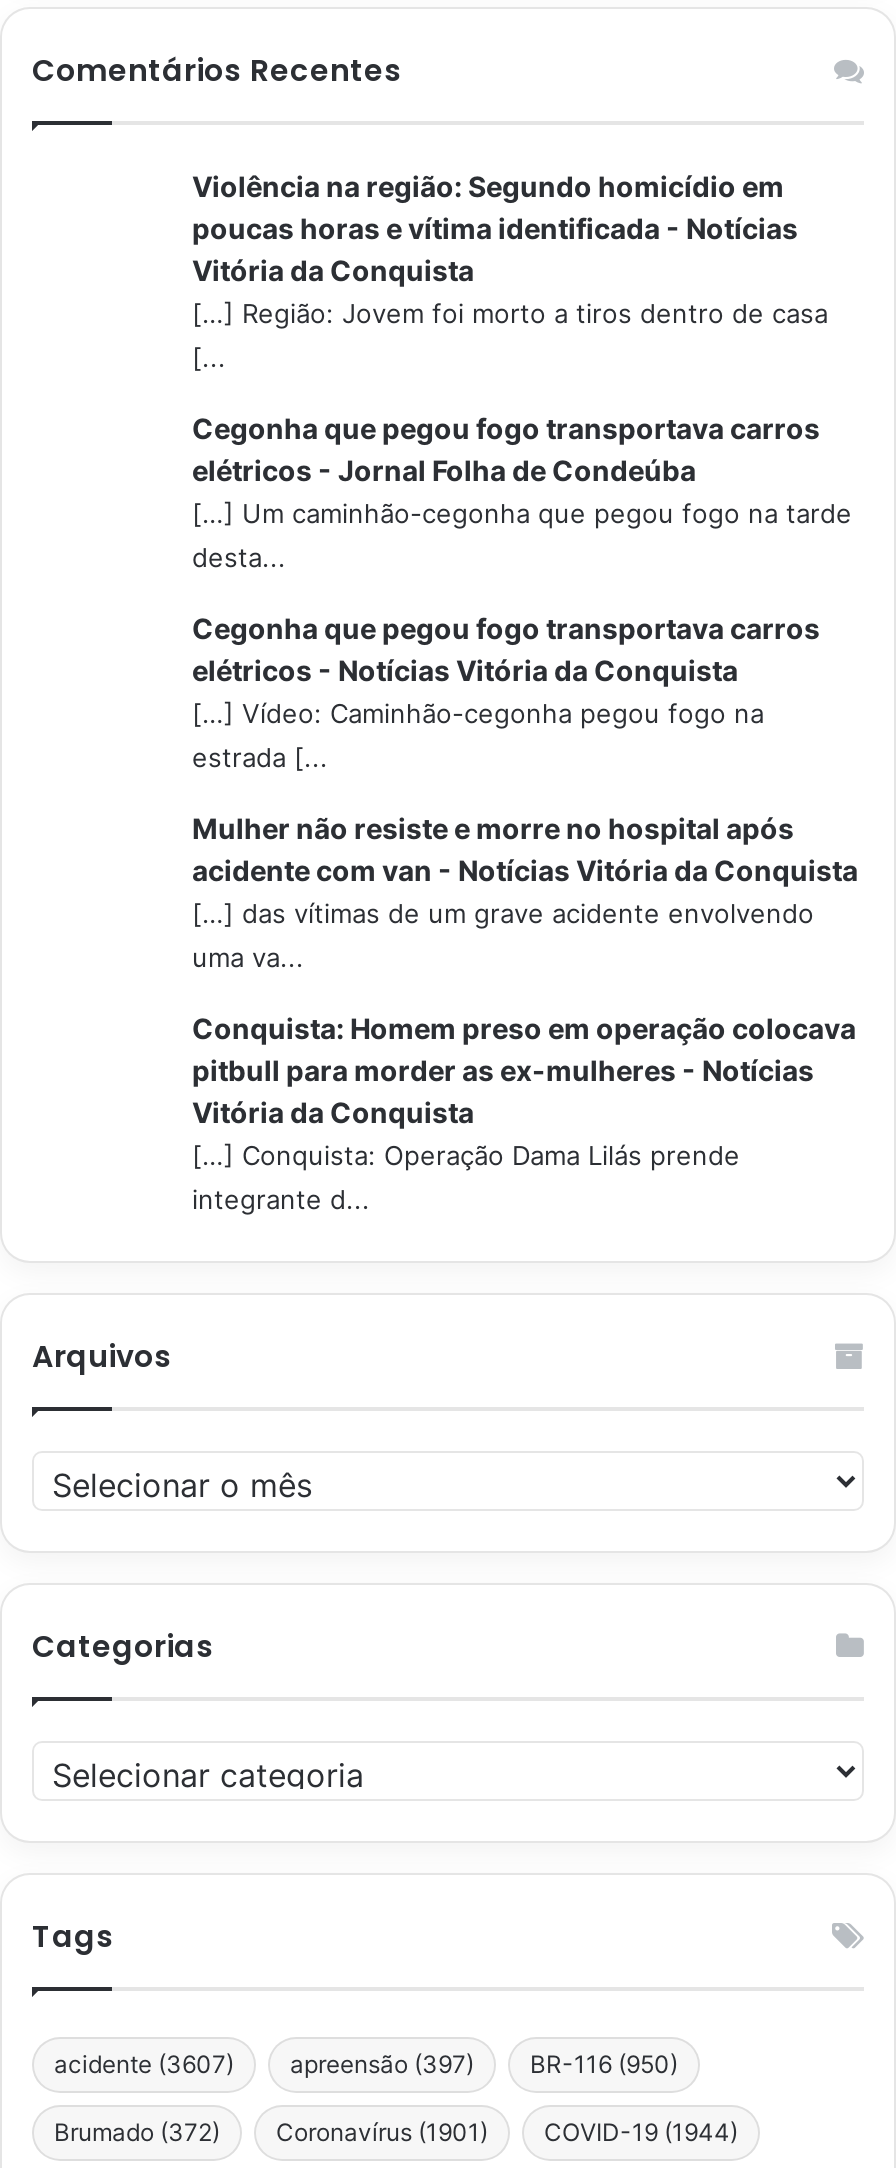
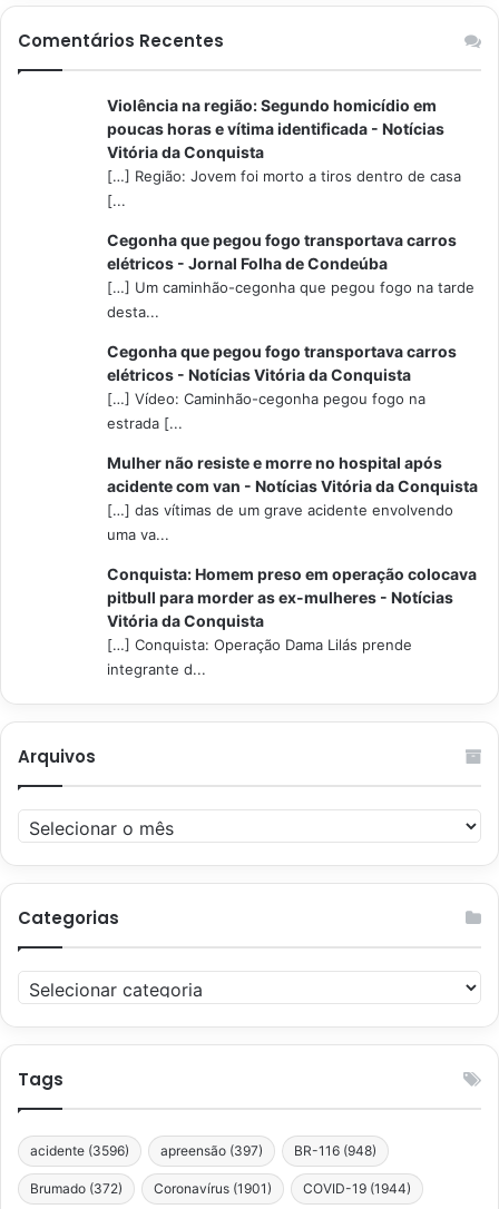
[54,2049,234,2079] acidente (3607) -> [30,1142,129,1159] acidente (3596)
[530,2049,678,2079] BR-116 (950) -> [294,1142,376,1159] BR-116 (948)

